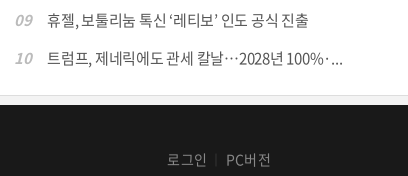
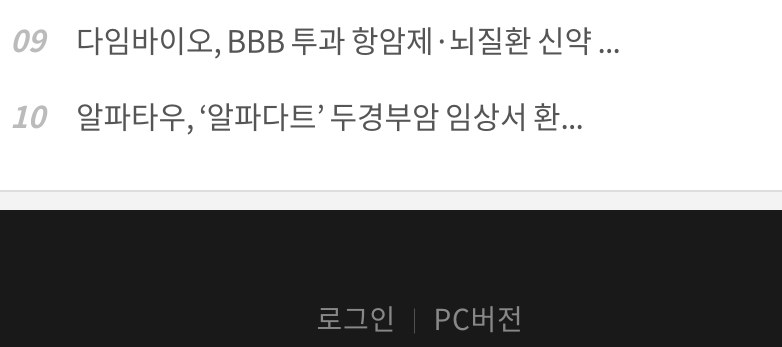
[47,9,308,31] 휴젤, 보툴리눔 톡신 ‘레티보’ 인도 공식 진출 -> [76,18,620,62] 다임바이오, BBB 투과 항암제·뇌질환 신약 ...
[47,47,342,69] 트럼프, 제네릭에도 관세 칼날…2028년 100%·... -> [76,94,583,138] 알파타우, ‘알파다트’ 두경부암 임상서 환...

